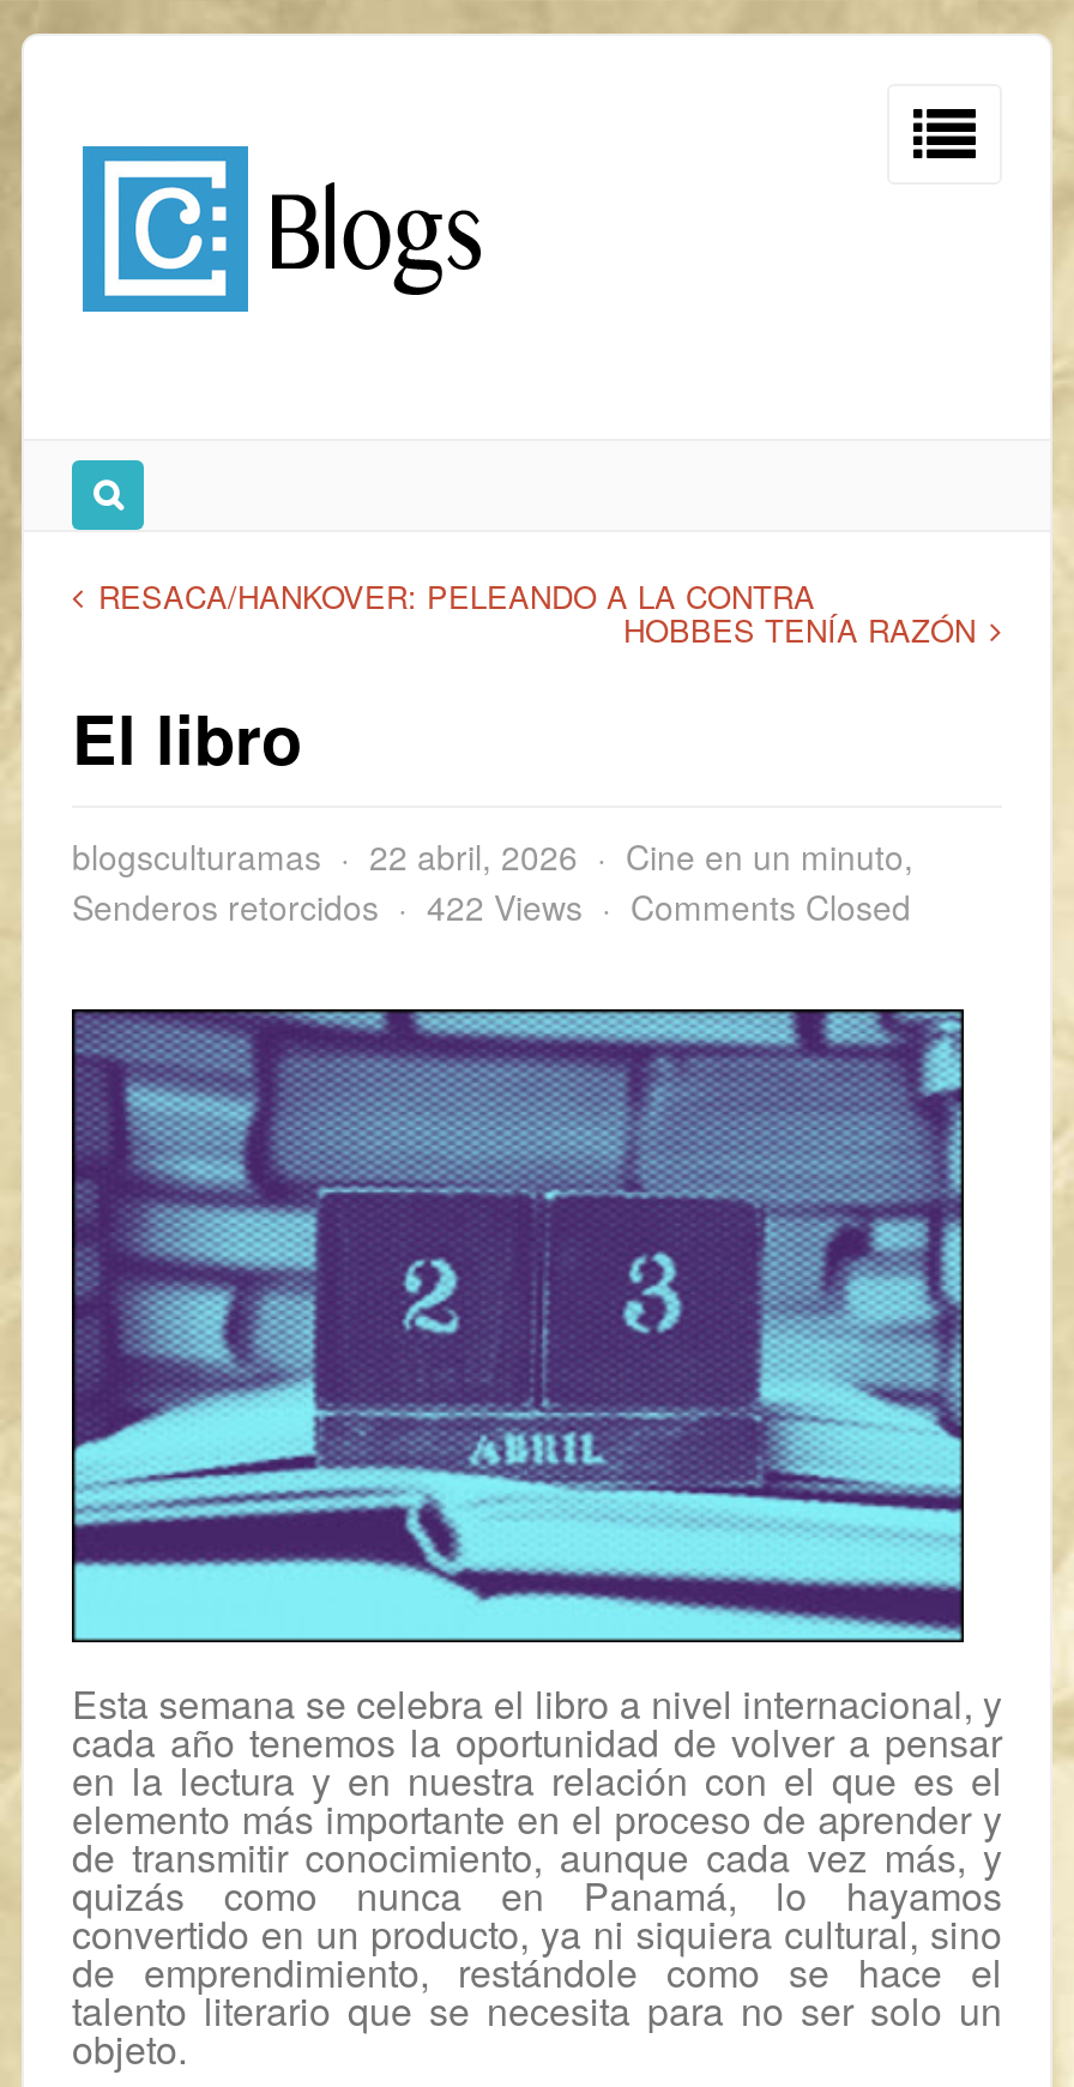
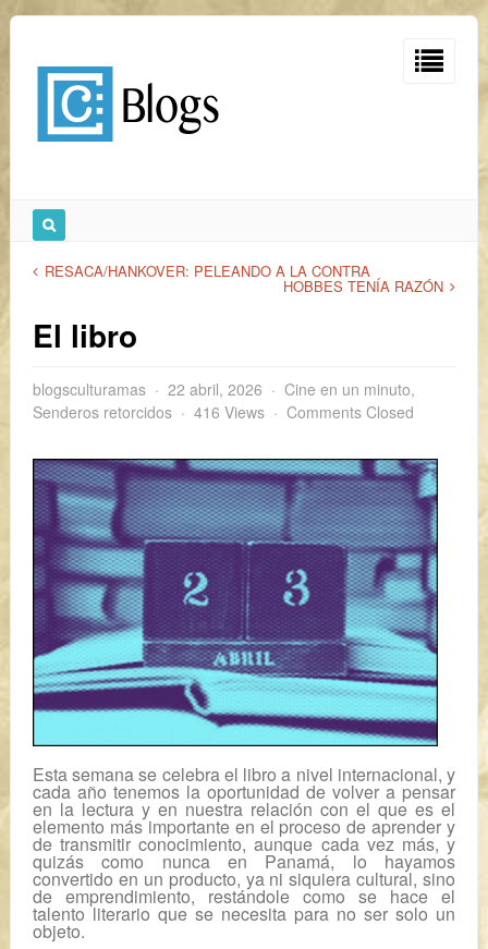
[72,882,911,930] Senderos retorcidos 422 Views Comments Closed -> [33,401,414,423] Senderos retorcidos 416 Views Comments Closed

